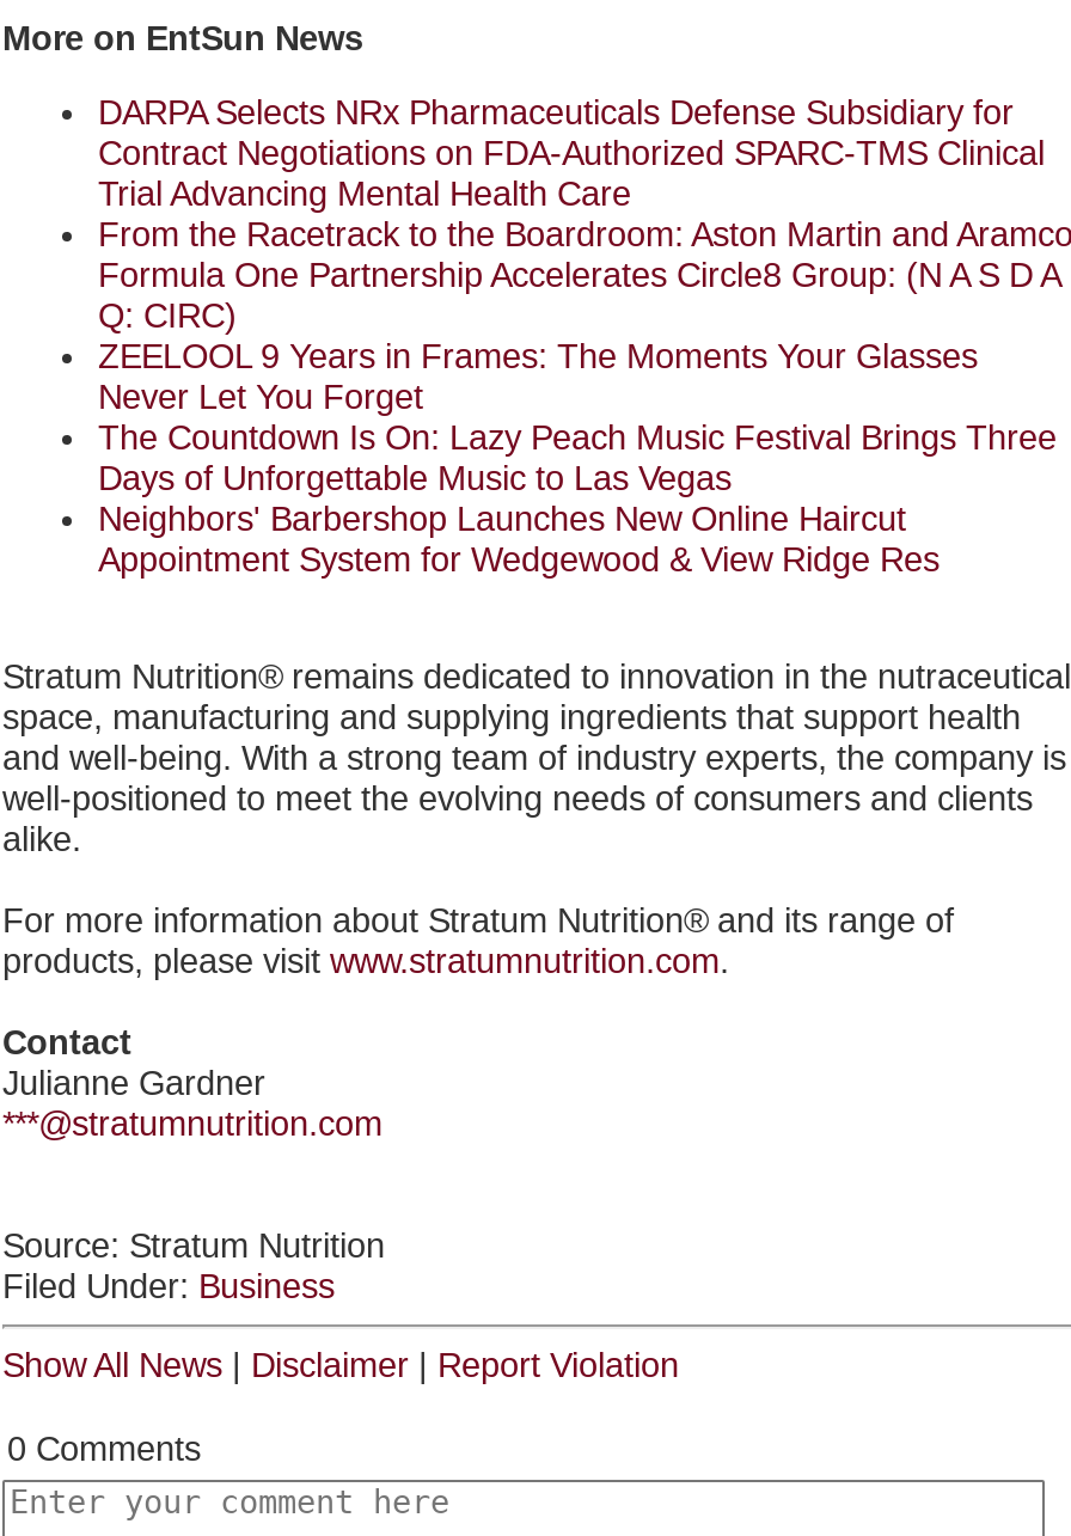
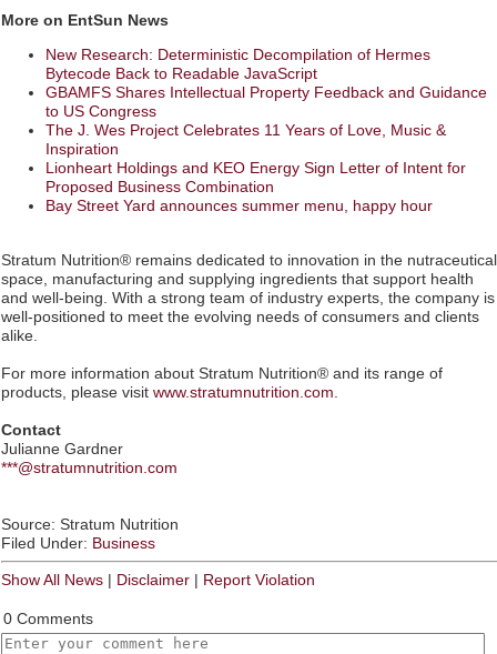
[98,94,1071,579] DARPA Selects NRx Pharmaceuticals Defense Subsidiary for | Contract Negotiations on FDA-Authorized SPARC-TMS Clinical | Trial Advancing Mental Health Care | From the Racetrack to the Boardroom: Aston Martin and Aramco | Formula One Partnership Accelerates Circle8 Group: (N A S D A | Q: CIRC) | ZEELOOL 9 Years in Frames: The Moments Your Glasses | Never Let You Forget | The Countdown Is On: Lazy Peach Music Festival Brings Three | Days of Unforgettable Music to Las Vegas | Neighbors' Barbershop Launches New Online Haircut | Appointment System for Wedgewood & View Ridge Res -> [45,46,487,215] New Research: Deterministic Decompilation of Hermes | Bytecode Back to Readable JavaScript | GBAMFS Shares Intellectual Property Feedback and Guidance | to US Congress | The J. Wes Project Celebrates 11 Years of Love, Music & | Inspiration | Lionheart Holdings and KEO Energy Sign Letter of Intent for | Proposed Business Combination | Bay Street Yard announces summer menu, happy hour

